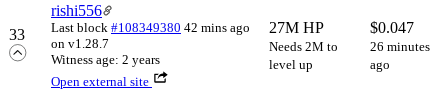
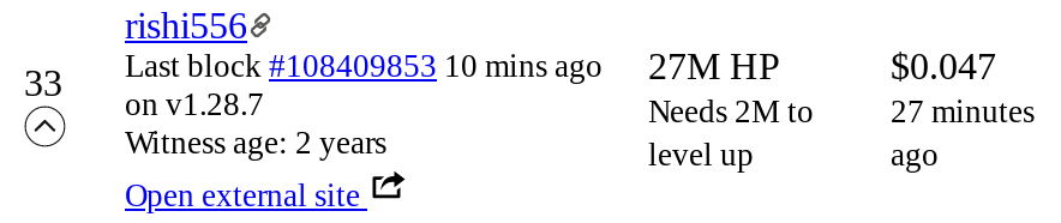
[51,20,250,35] Last block #108349380 42 mins ago -> [125,49,603,85] Last block #108409853 10 mins ago
[370,39,430,54] 26 minutes -> [891,94,1035,130] 27 minutes

